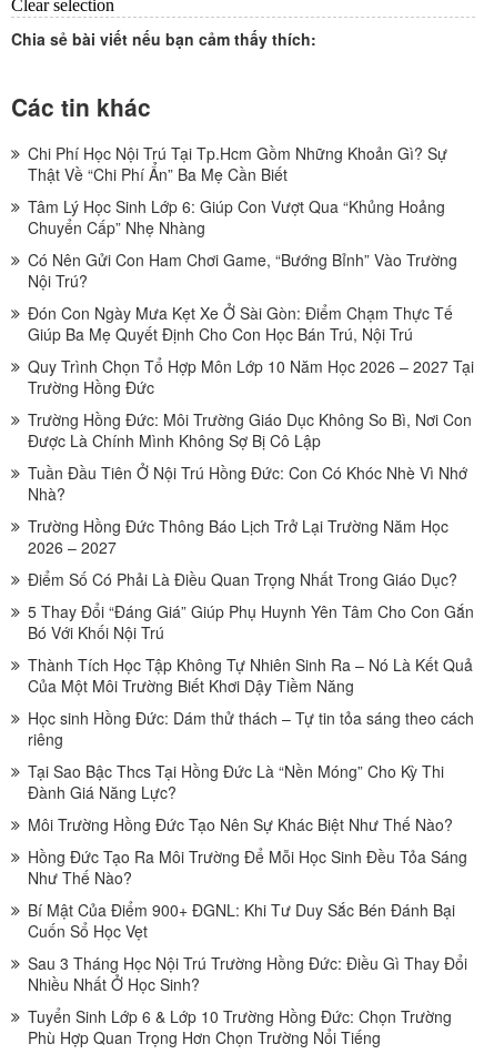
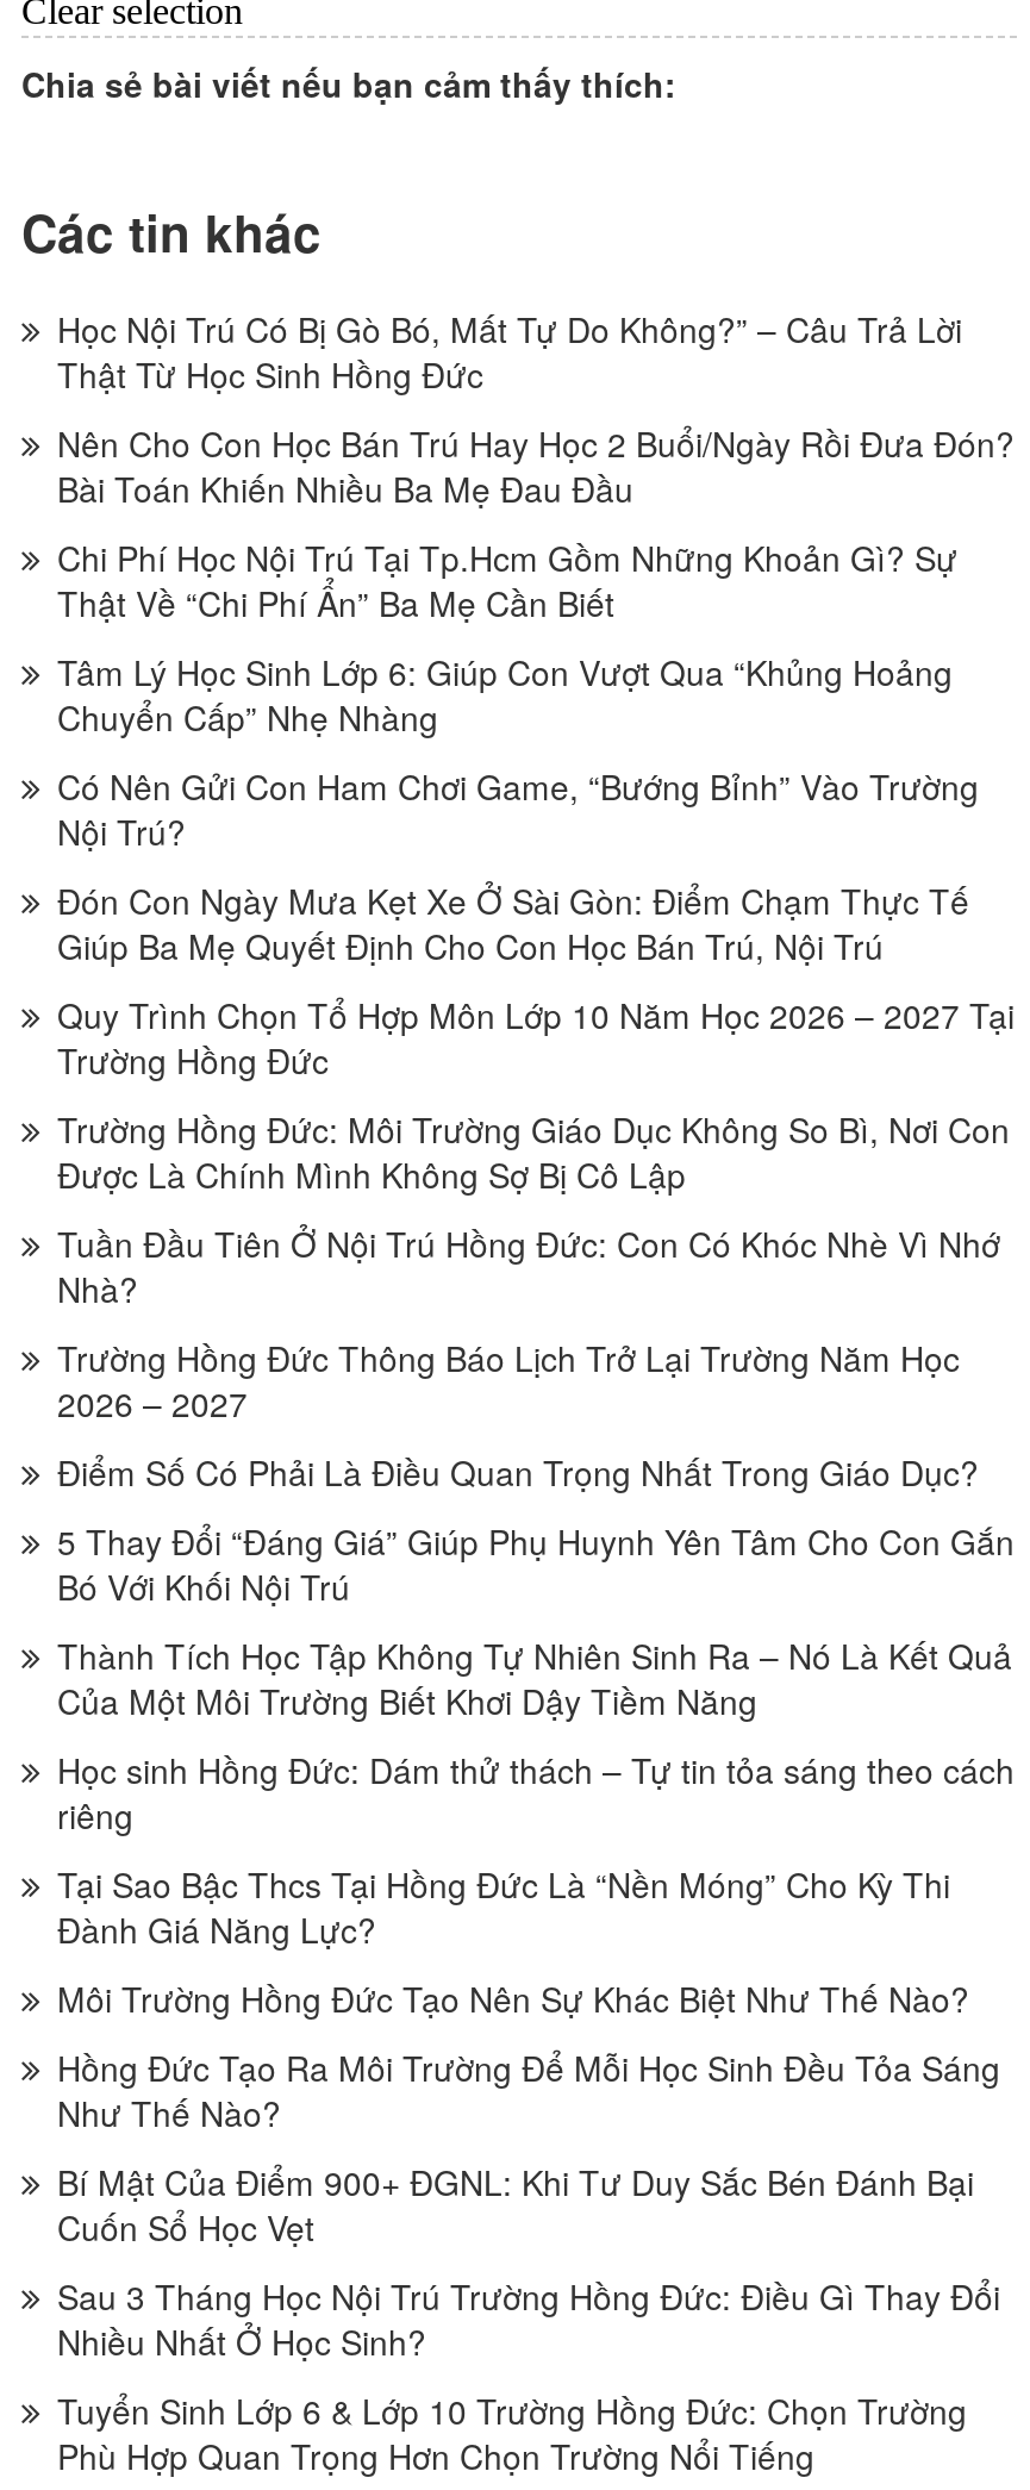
none -> [57,305,1015,512] Học Nội Trú Có Bị Gò Bó, Mất Tự Do Không?” – Câu Trả Lời | Thật Từ Học Sinh Hồng Đức | Nên Cho Con Học Bán Trú Hay Học 2 Buổi/Ngày Rồi Đưa Đón? | Bài Toán Khiến Nhiều Ba Mẹ Đau Đầu

